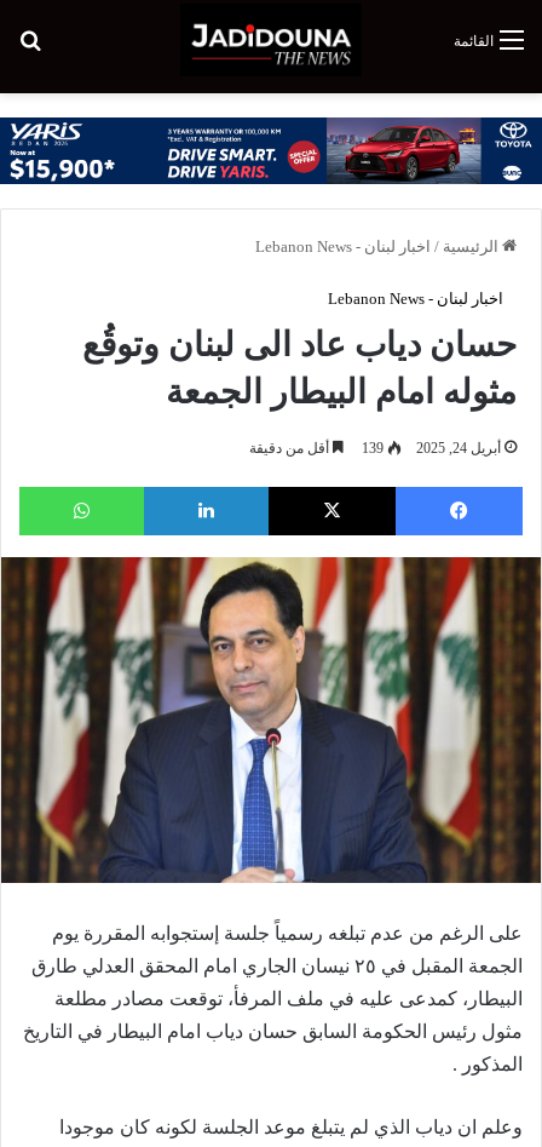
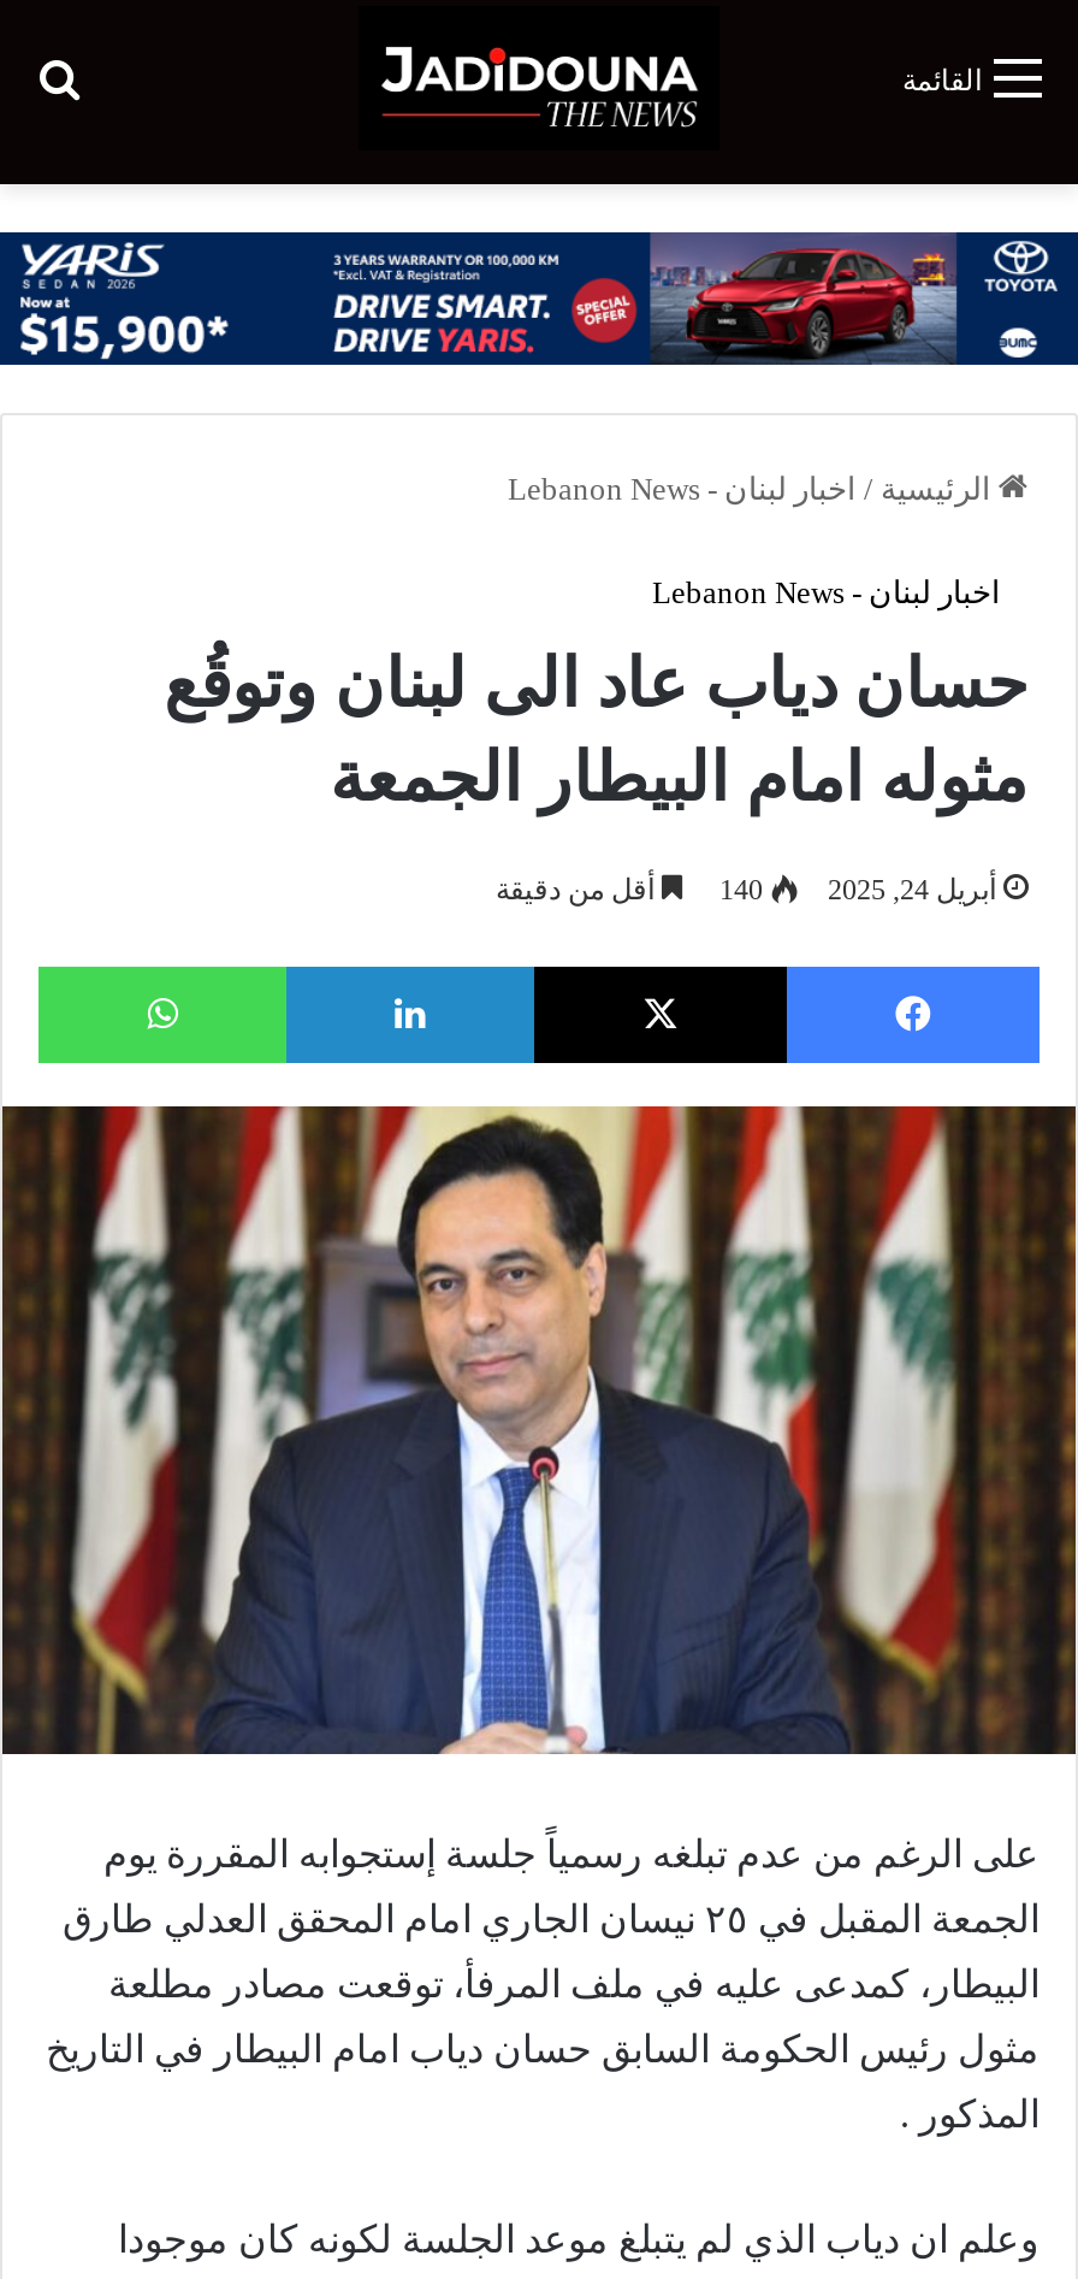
[362,440,384,457] 139 -> [719,874,763,908] 140

